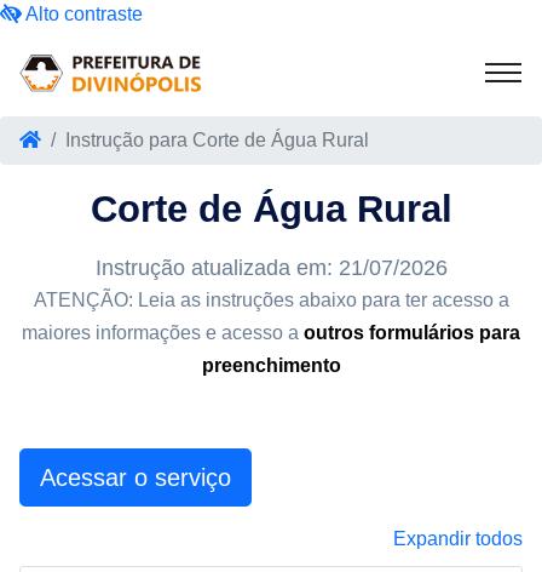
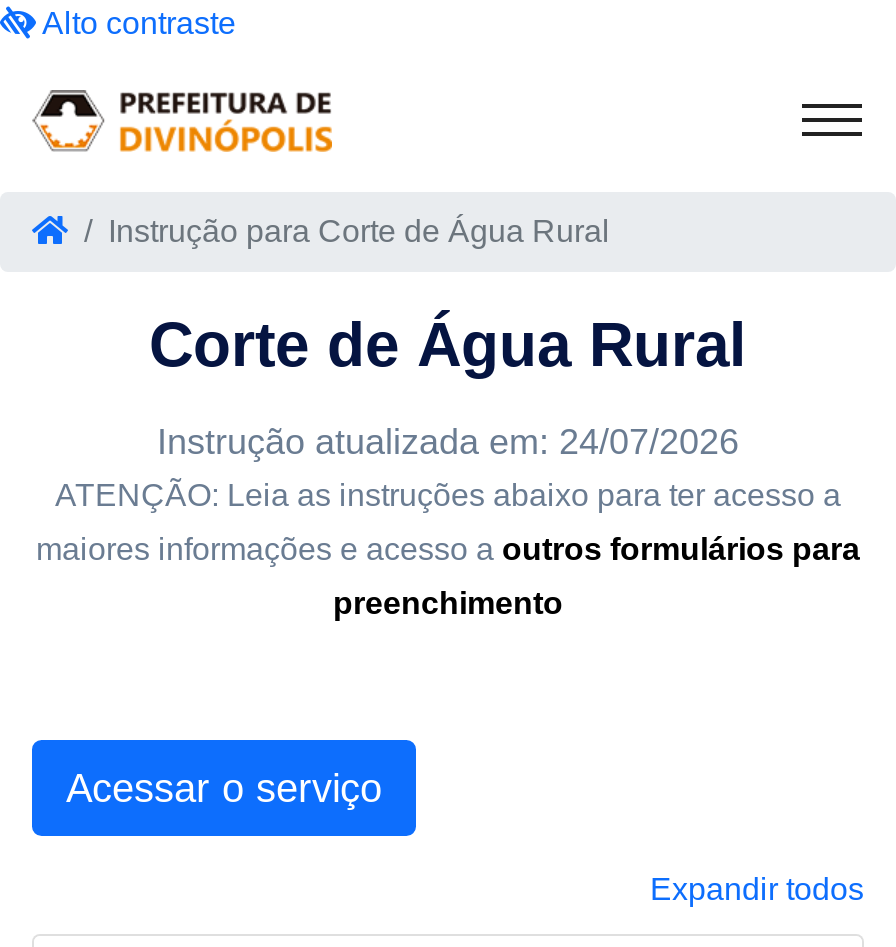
[95,256,447,281] Instrução atualizada em: 21/07/2026 -> [157,423,739,463] Instrução atualizada em: 24/07/2026

